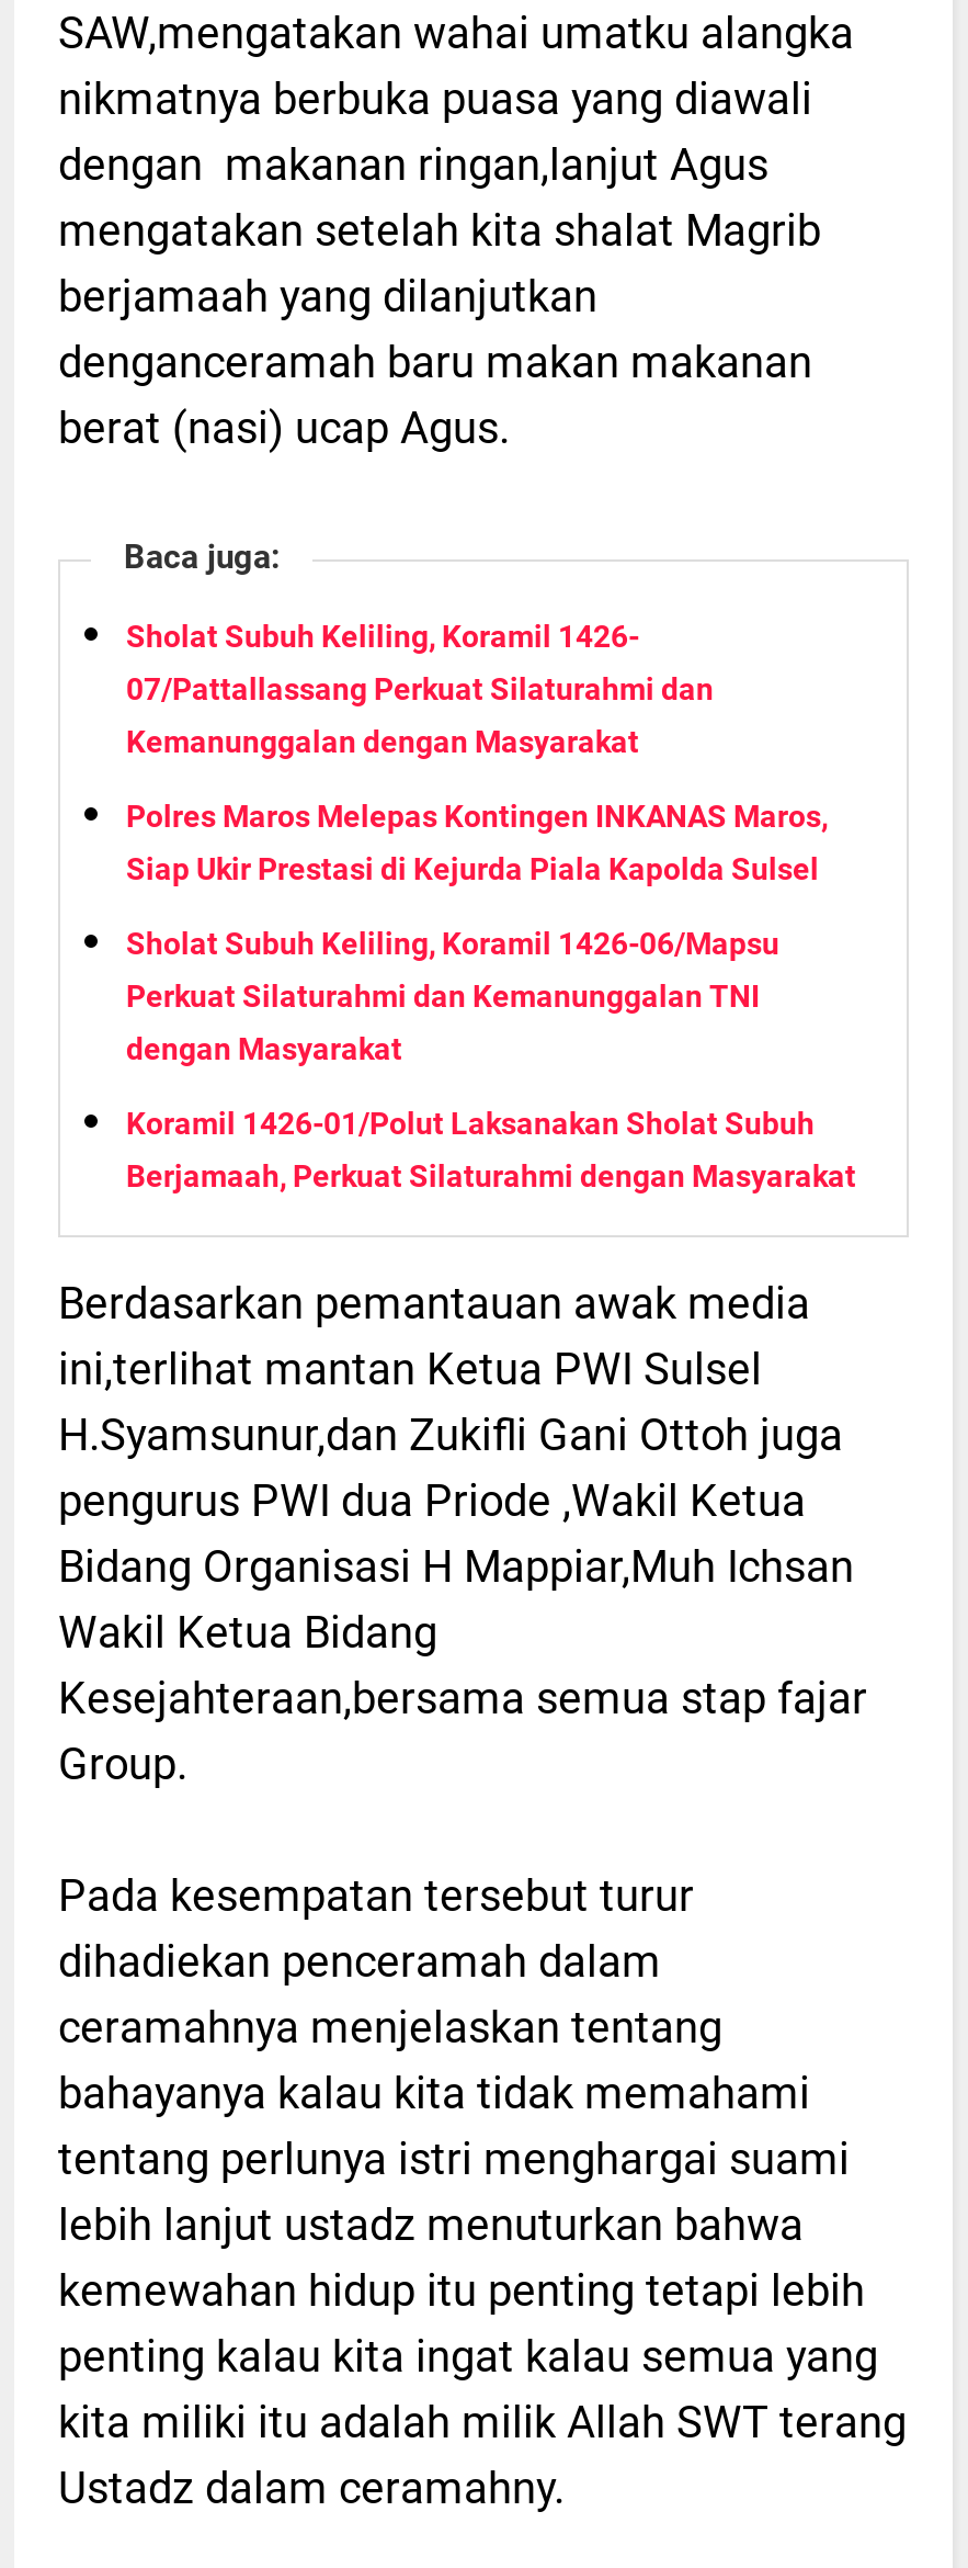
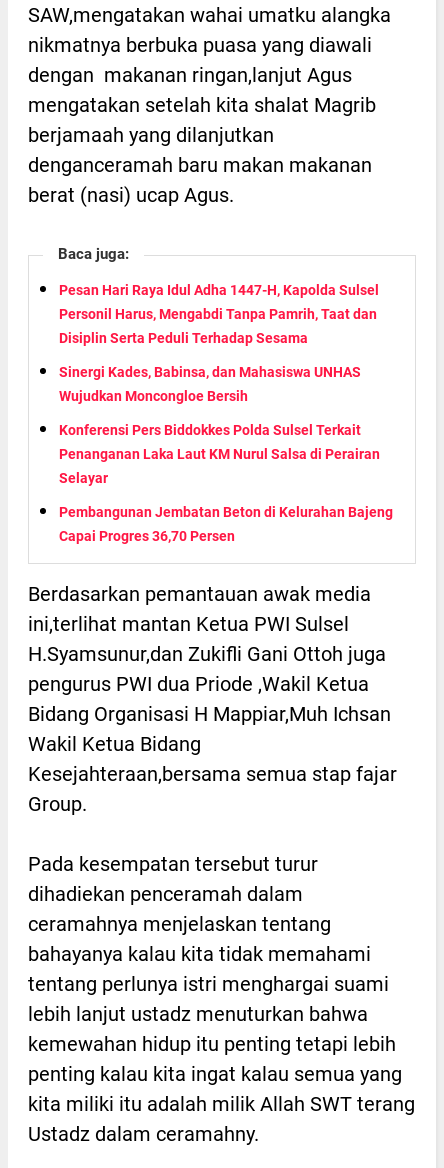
[126,620,639,655] Sholat Subuh Keliling, Koramil 1426- -> [59,282,379,298] Pesan Hari Raya Idul Adha 1447-H, Kapolda Sulsel
[126,672,714,707] 07/Pattallassang Perkuat Silaturahmi dan -> [59,306,377,322] Personil Harus, Mengabdi Tanpa Pamrih, Taat dan
[126,725,639,760] Kemanunggalan dengan Masyarakat -> [59,330,308,346] Disiplin Serta Peduli Terhadap Sesama
[126,799,828,835] Polres Maros Melepas Kontingen INKANAS Maros, -> [59,364,361,380] Sinergi Kades, Babinsa, dan Mahasiswa UNHAS
[126,852,819,887] Siap Ukir Prestasi di Kejurda Piala Kapolda Sulsel -> [59,388,248,404] Wujudkan Moncongloe Bersih
[126,927,779,962] Sholat Subuh Keliling, Koramil 1426-06/Mapsu -> [59,422,361,438] Konferensi Pers Biddokkes Polda Sulsel Terkait
[126,979,760,1014] Perkuat Silaturahmi dan Kemanunggalan TNI -> [59,446,380,462] Penanganan Laka Laut KM Nurul Salsa di Perairan
[126,1032,402,1067] dengan Masyarakat -> [59,470,108,486] Selayar
[126,1107,815,1142] Koramil 1426-01/Polut Laksanakan Sholat Subuh -> [59,504,393,520] Pembangunan Jembatan Beton di Kelurahan Bajeng
[126,1159,856,1194] Berjamaah, Perkuat Silaturahmi dengan Masyarakat -> [59,528,235,544] Capai Progres 36,70 Persen

